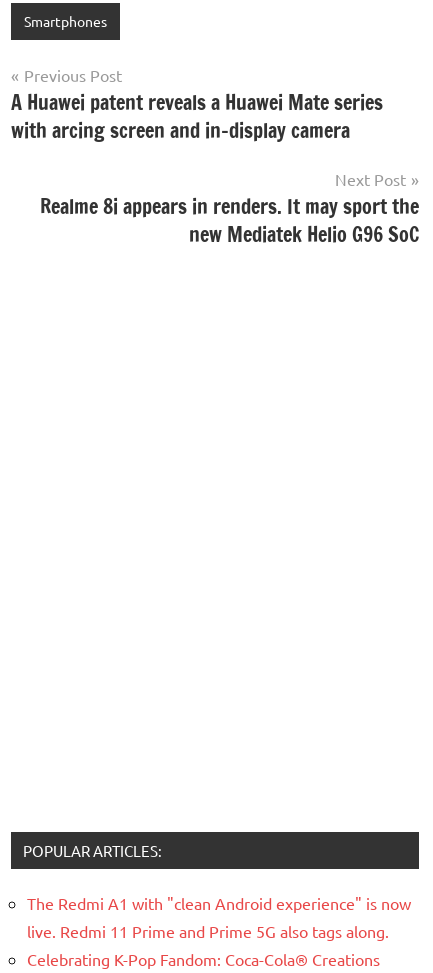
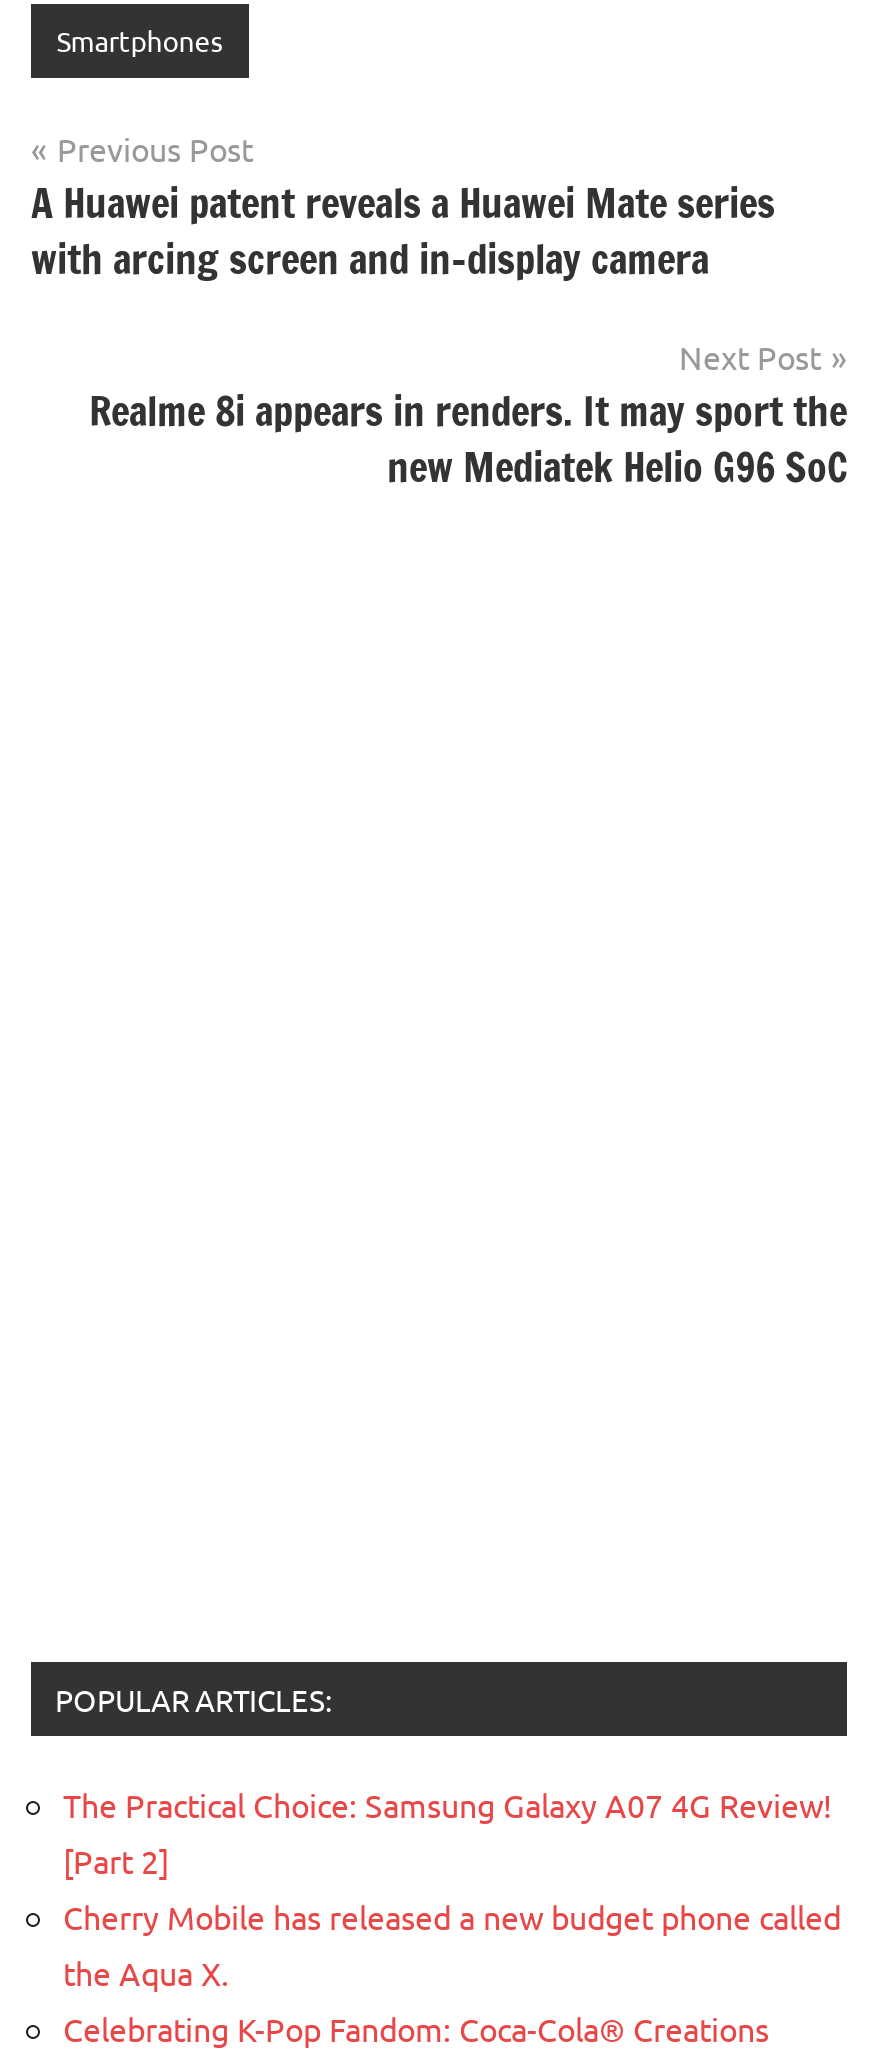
[27,893,411,941] The Redmi A1 with "clean Android experience" is now | live. Redmi 11 Prime and Prime 5G also tags along. -> [63,1783,841,1991] The Practical Choice: Samsung Galaxy A07 4G Review! | [Part 2] | Cherry Mobile has released a new budget phone called | the Aqua X.

